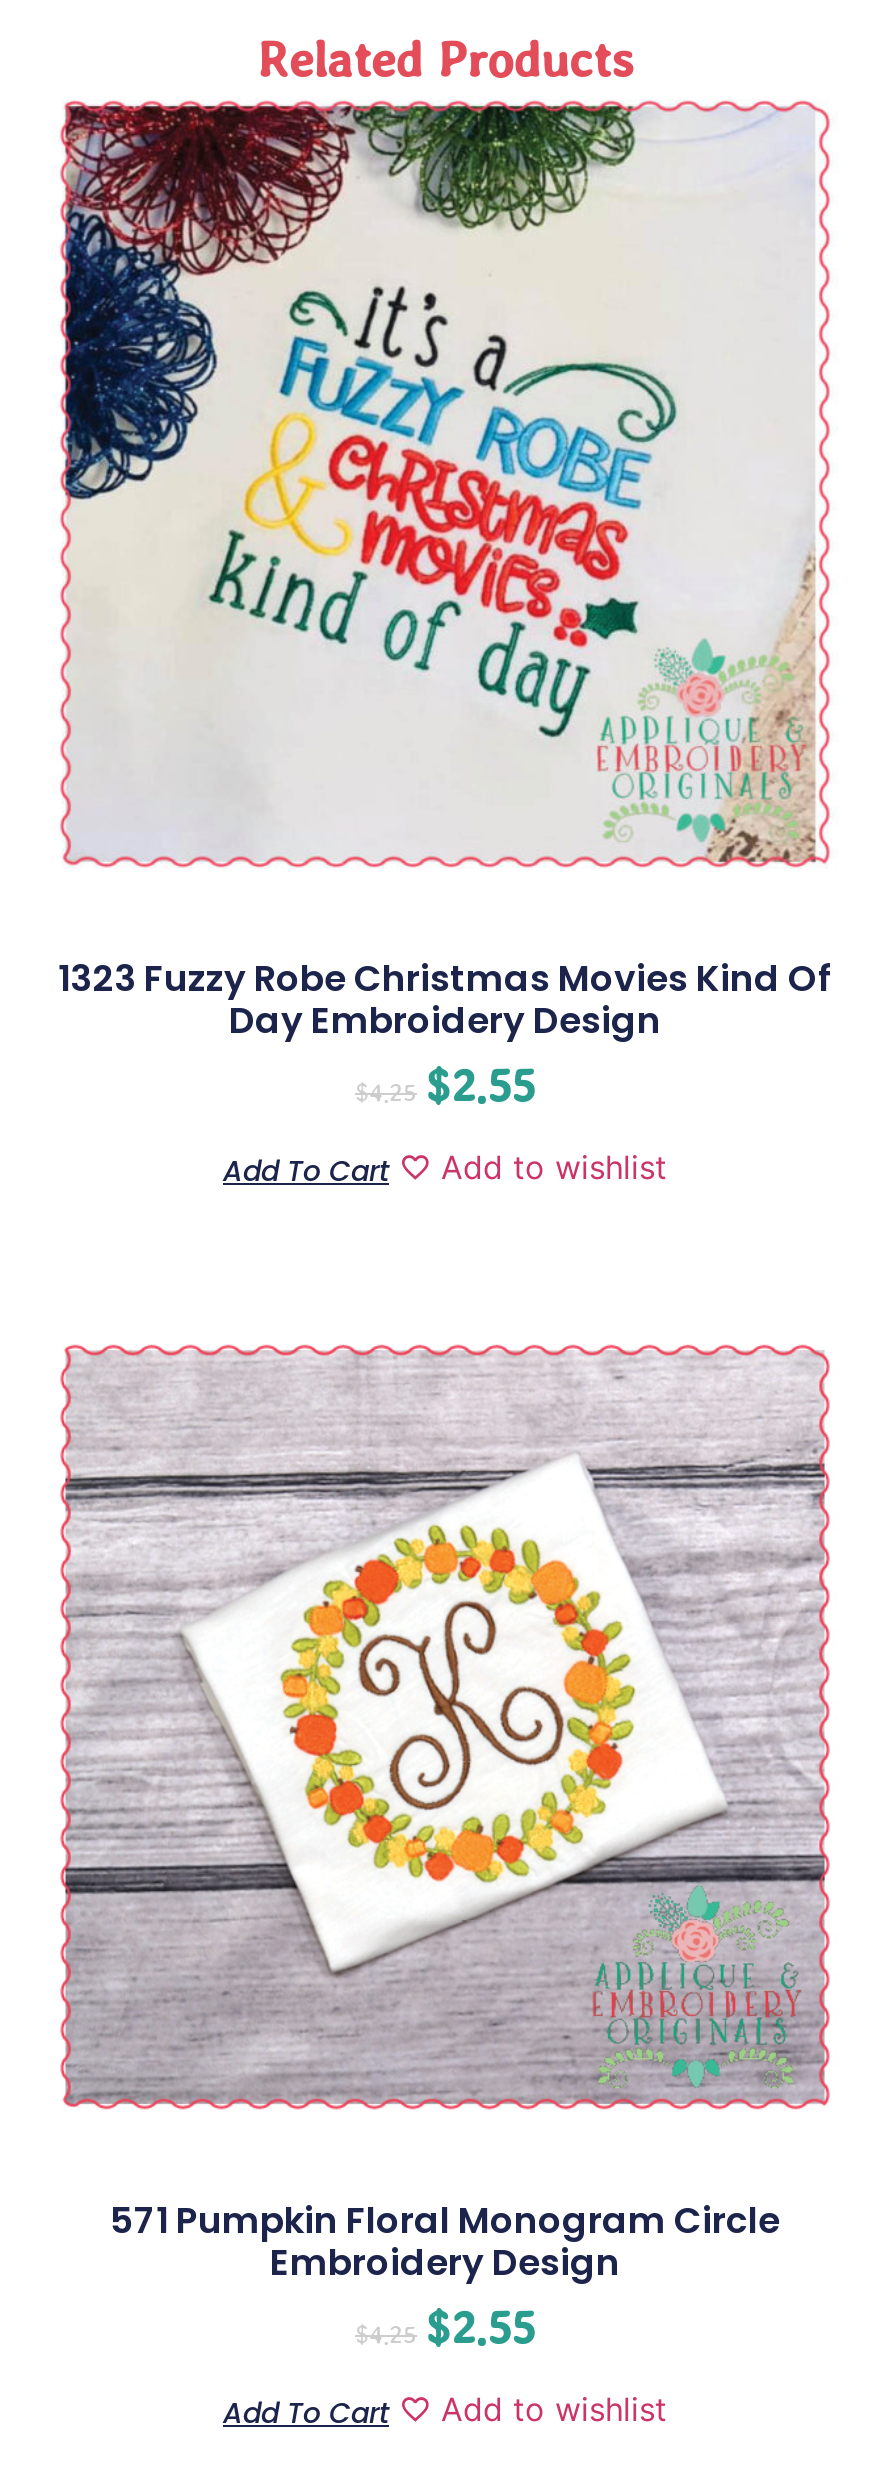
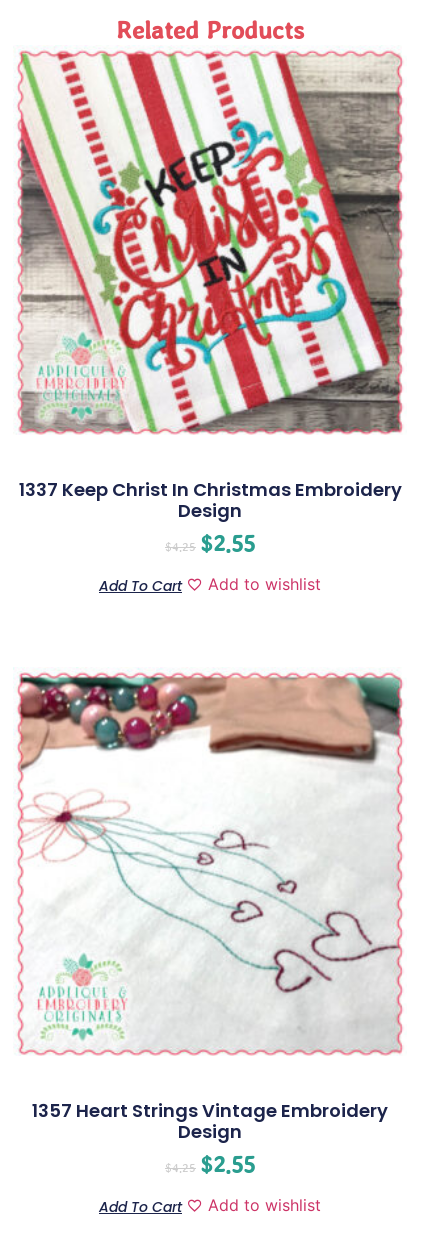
[63,103,827,863] [image] -> [19,53,401,433] [image]
[58,952,832,1044] 1323 Fuzzy Robe Christmas Movies Kind Of | Day Embroidery Design -> [18,477,401,523] 1337 Keep Christ In Christmas Embroidery | Design
[63,1351,827,2105] [image] -> [19,676,401,1053] [image]
[110,2195,780,2287] 571 Pumpkin Floral Monogram Circle | Embroidery Design -> [32,1098,388,1144] 1357 Heart Strings Vintage Embroidery | Design

